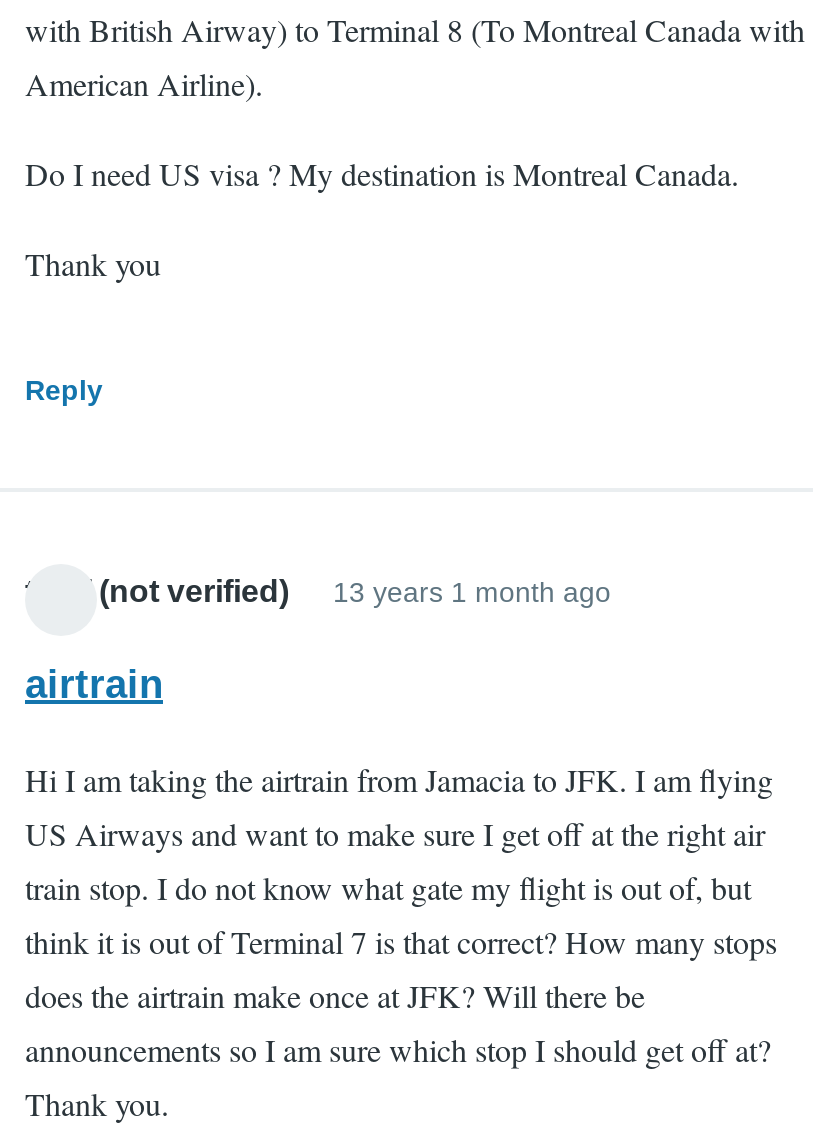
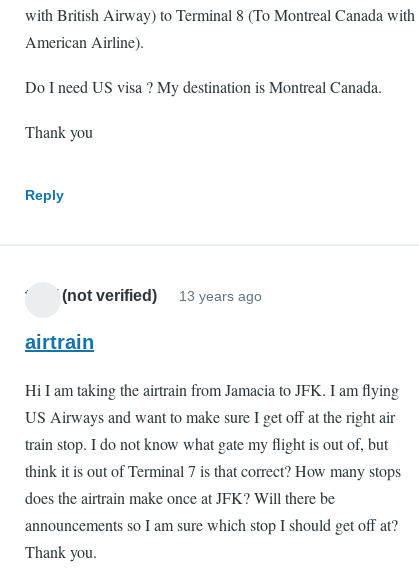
[333,575,611,607] 13 years 1 month ago -> [179,287,262,303] 13 years ago

